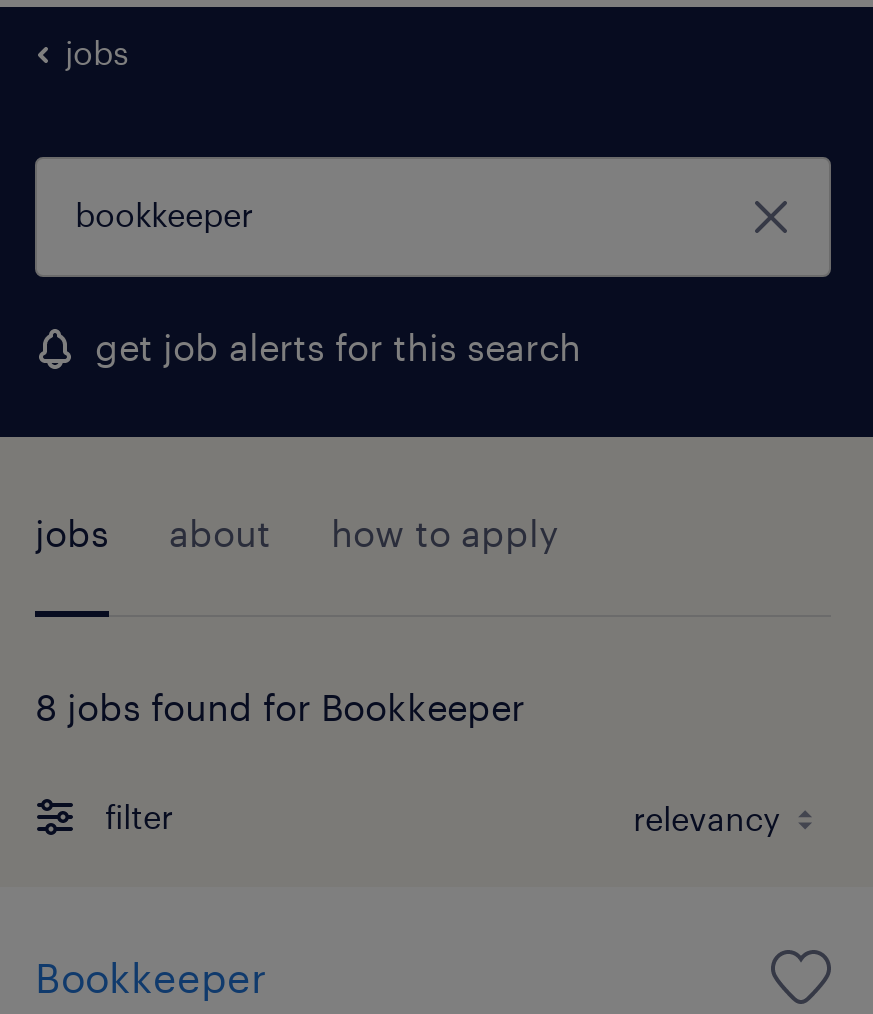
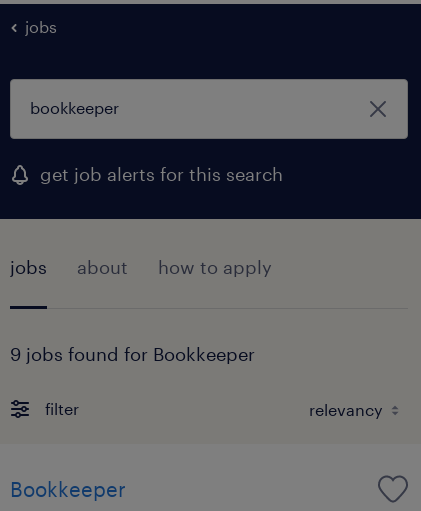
[35,685,525,729] 8 jobs found for Bookkeeper -> [10,343,255,365] 9 jobs found for Bookkeeper

